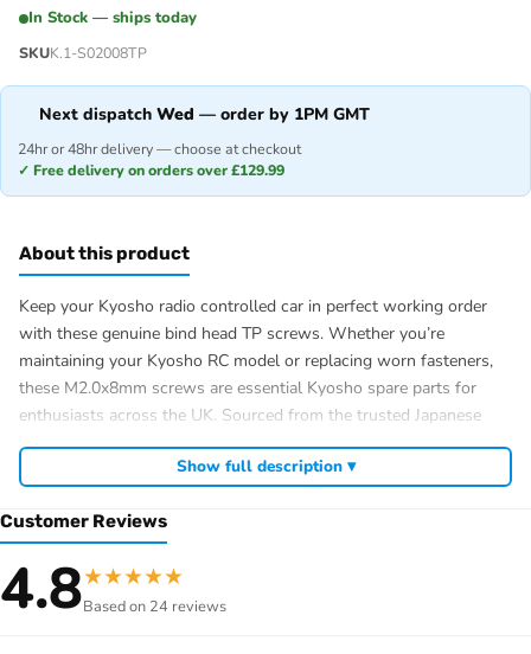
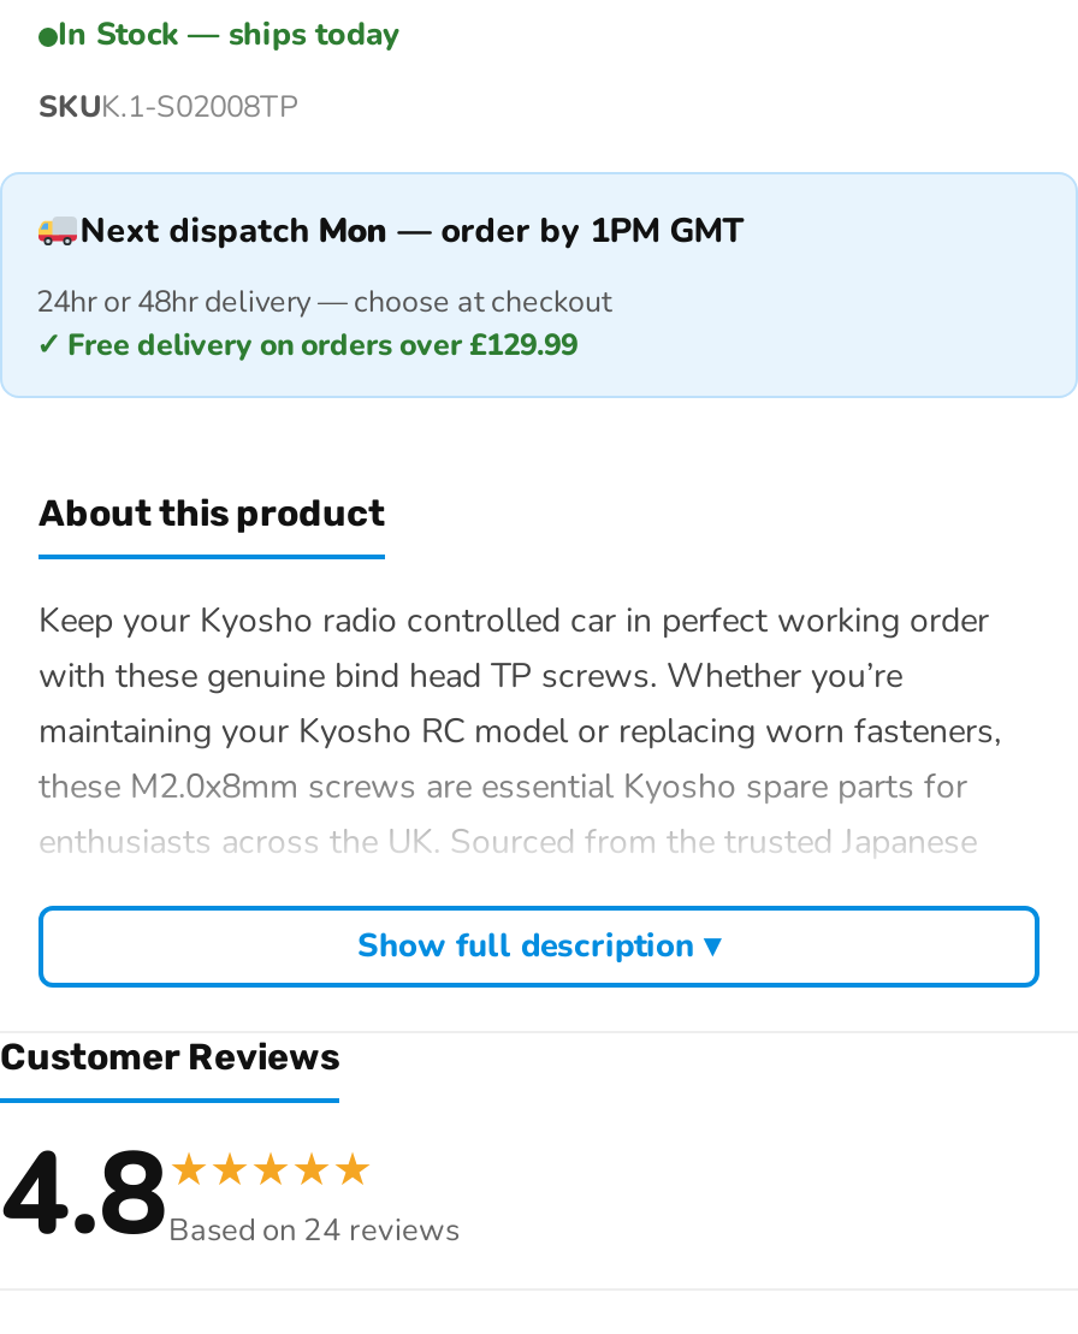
[39,103,370,126] Next dispatch Wed — order by 1PM GMT -> [80,208,744,254] Next dispatch Mon — order by 1PM GMT

